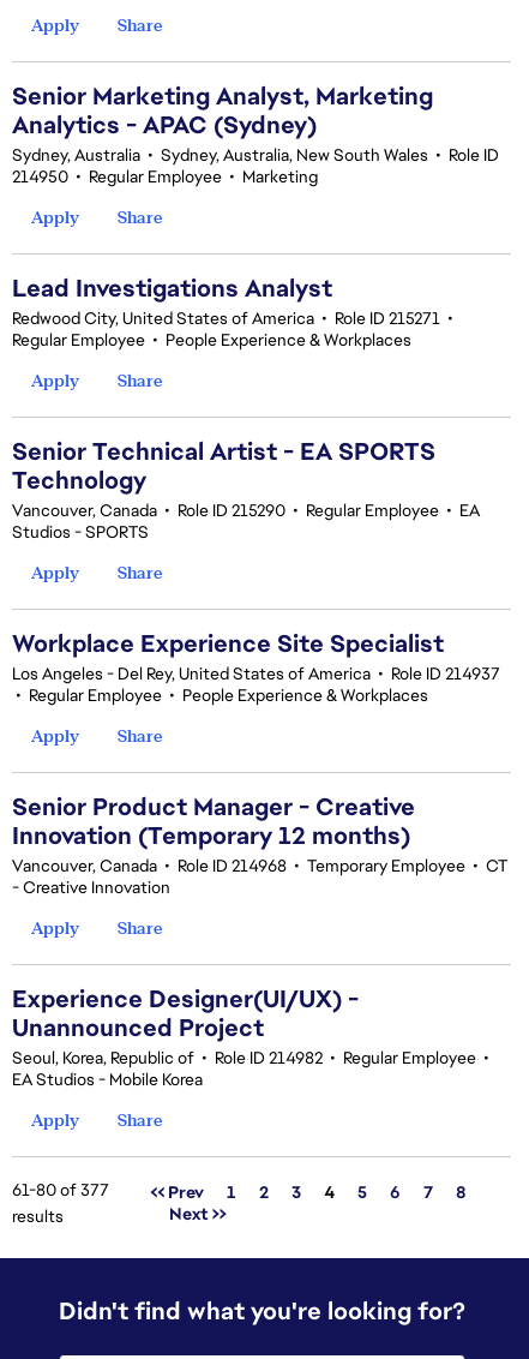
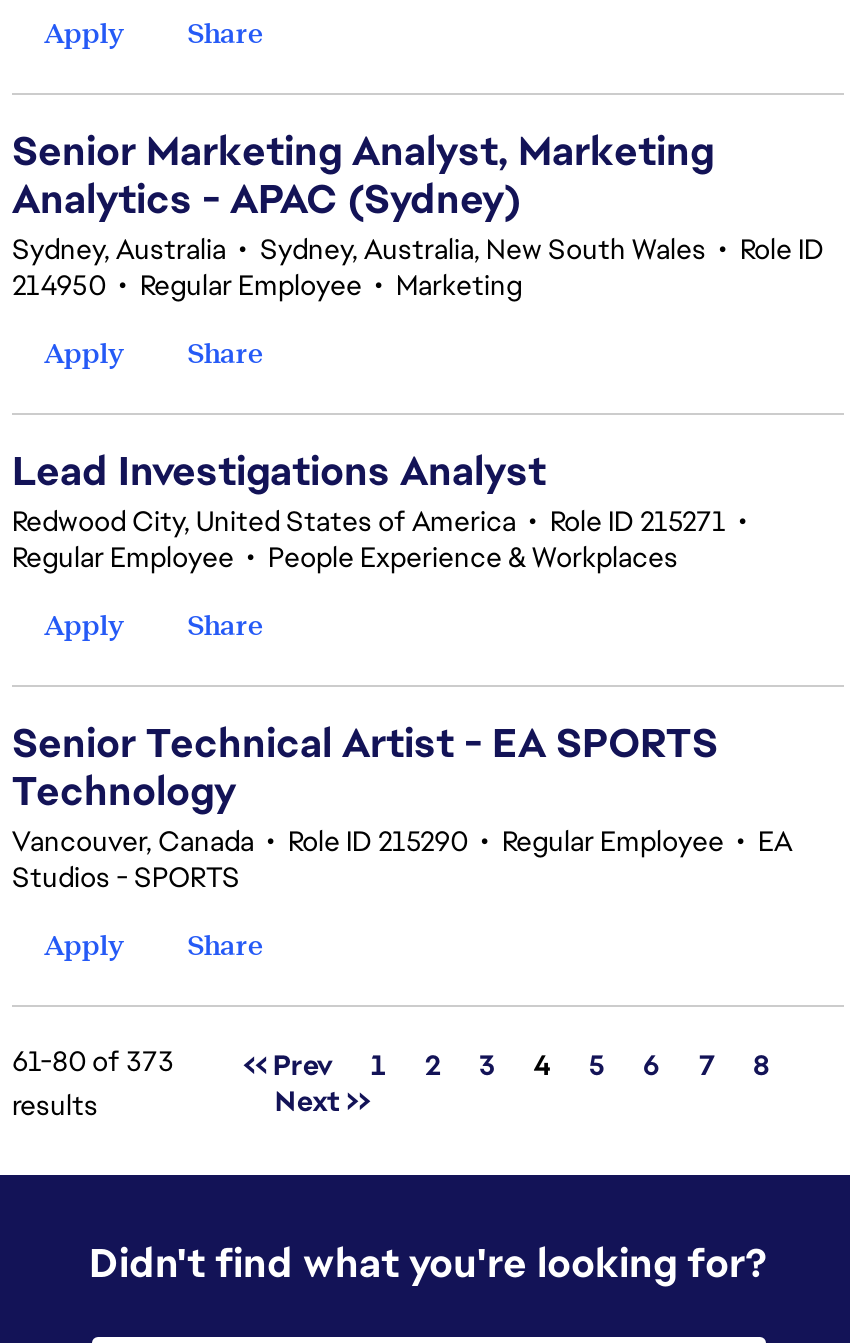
[12,628,507,1201] Workplace Experience Site Specialist | Los Angeles - Del Rey, United States of America • Role ID 214937 | • Regular Employee • People Experience & Workplaces | Apply | Share | Senior Product Manager - Creative | Innovation (Temporary 12 months) | Vancouver, Canada • Role ID 214968 • Temporary Employee • CT | - Creative Innovation | Apply | Share | Experience Designer(UI/UX) - | Unannounced Project | Seoul, Korea, Republic of • Role ID 214982 • Regular Employee • | EA Studios - Mobile Korea | Apply | Share | 61-80 of 377 -> [12,1043,174,1079] 61-80 of 373

